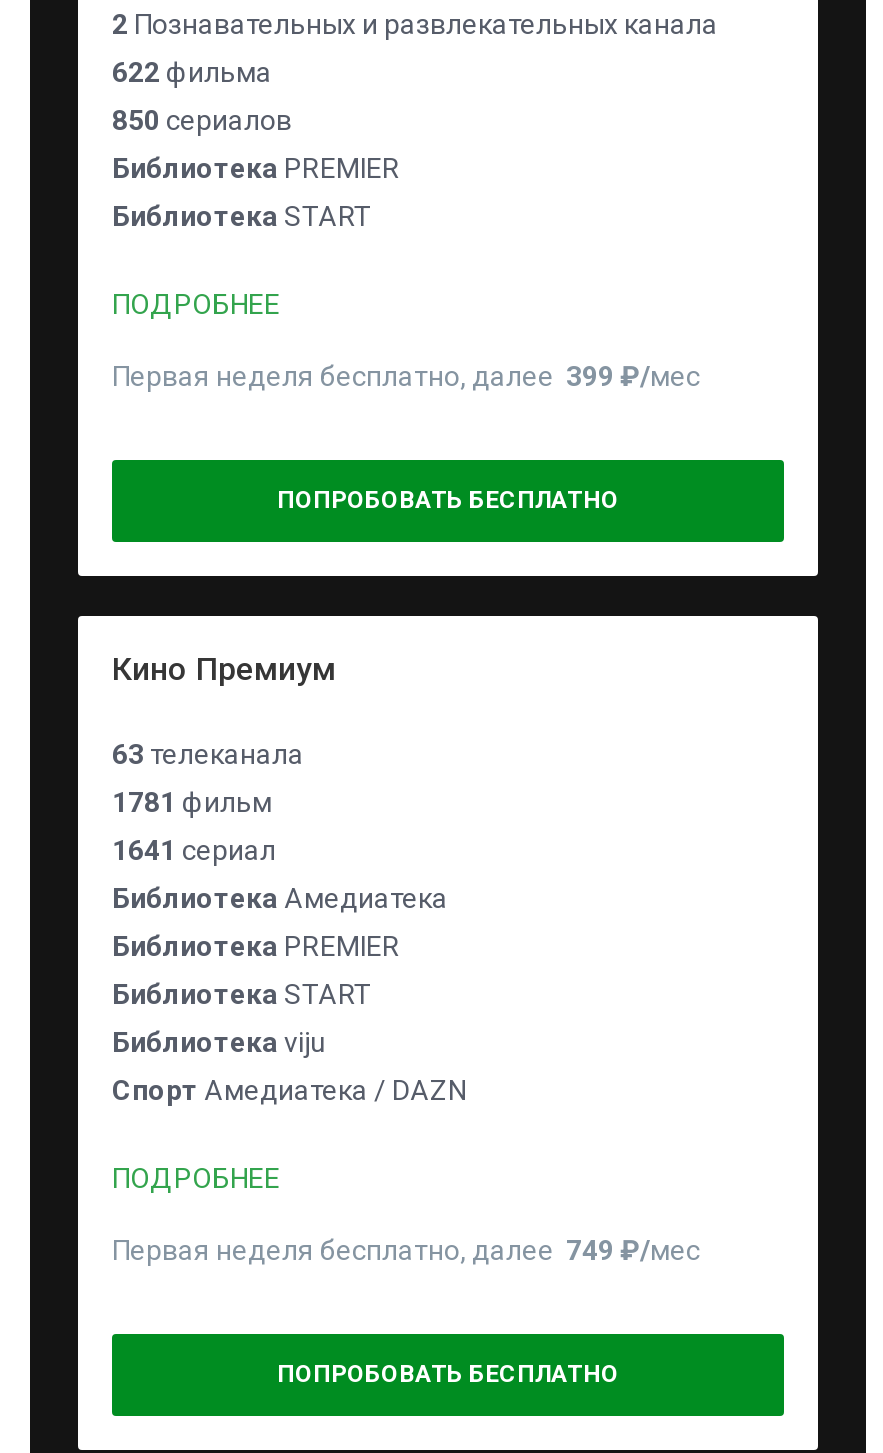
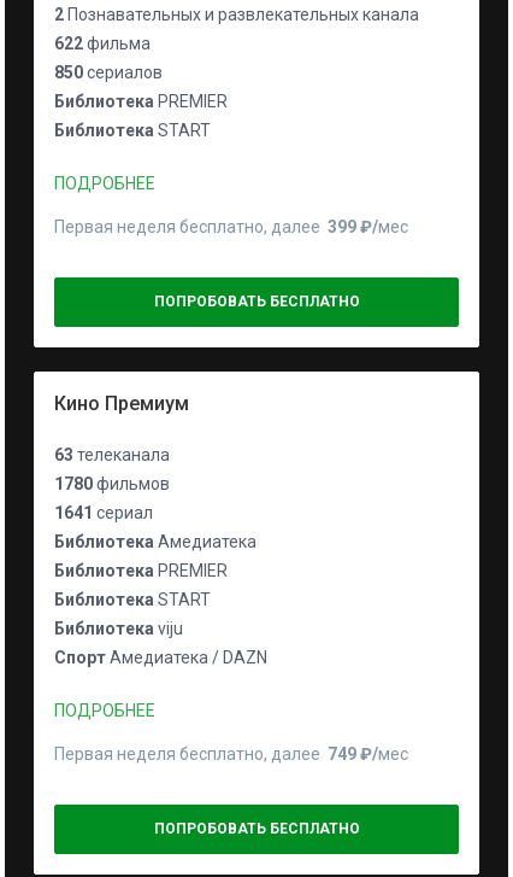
[112,786,272,818] 1781 фильм -> [54,474,170,493] 1780 фильмов

